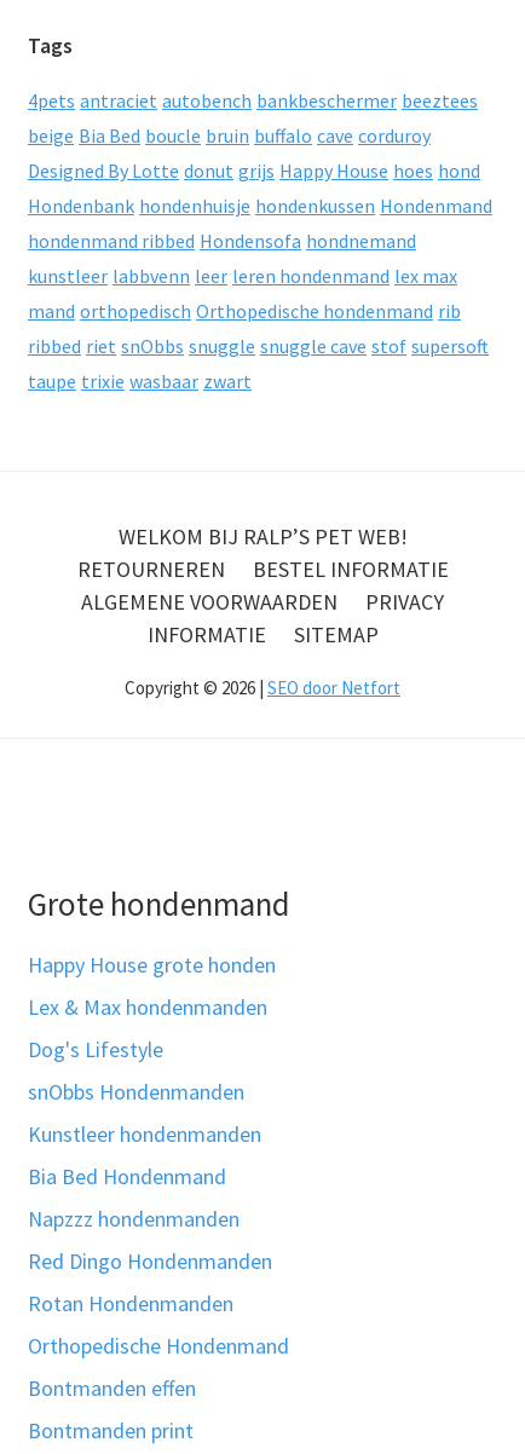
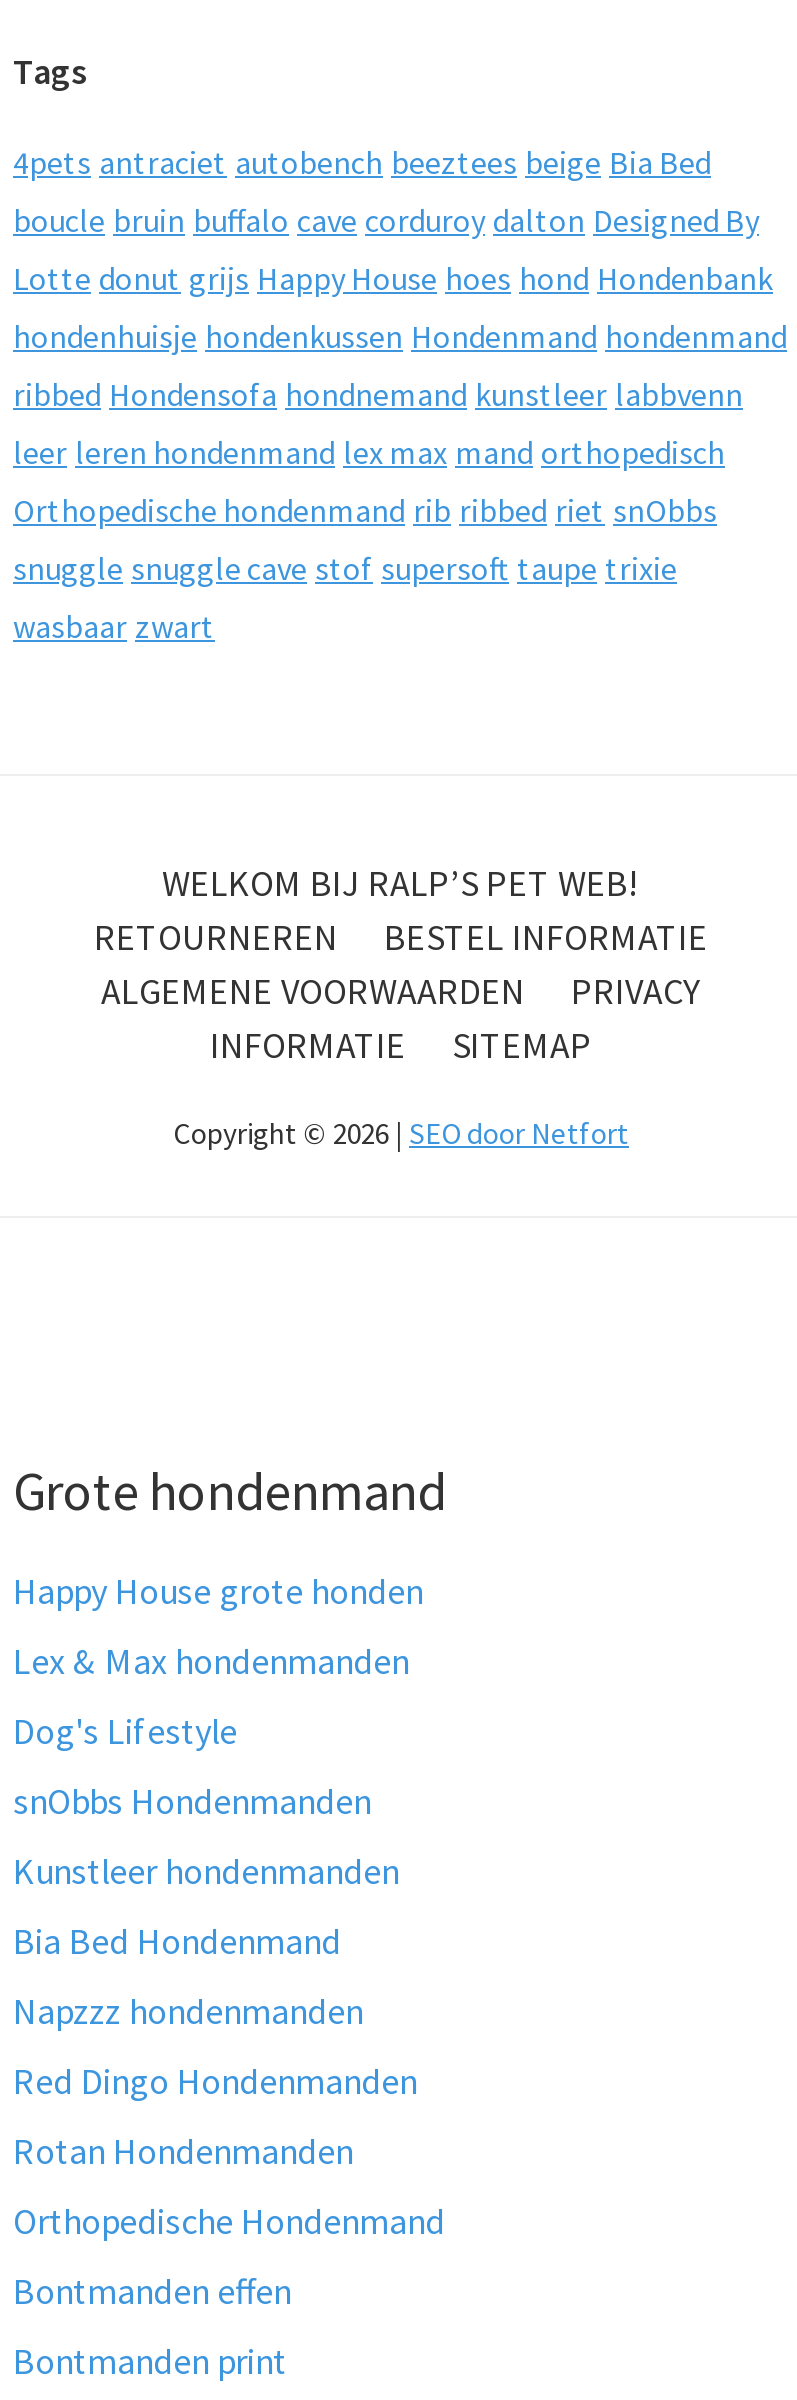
[28,88,492,393] 4pets antraciet autobench bankbeschermer beeztees | beige Bia Bed boucle bruin buffalo cave corduroy | Designed By Lotte donut grijs Happy House hoes hond | Hondenbank hondenhuisje hondenkussen Hondenmand | hondenmand ribbed Hondensofa hondnemand | kunstleer labbvenn leer leren hondenmand lex max | mand orthopedisch Orthopedische hondenmand rib | ribbed riet snObbs snuggle snuggle cave stof supersoft | taupe trixie wasbaar zwart -> [13,142,787,646] 4pets antraciet autobench beeztees beige Bia Bed | boucle bruin buffalo cave corduroy dalton Designed By | Lotte donut grijs Happy House hoes hond Hondenbank | hondenhuisje hondenkussen Hondenmand hondenmand | ribbed Hondensofa hondnemand kunstleer labbvenn | leer leren hondenmand lex max mand orthopedisch | Orthopedische hondenmand rib ribbed riet snObbs | snuggle snuggle cave stof supersoft taupe trixie | wasbaar zwart

